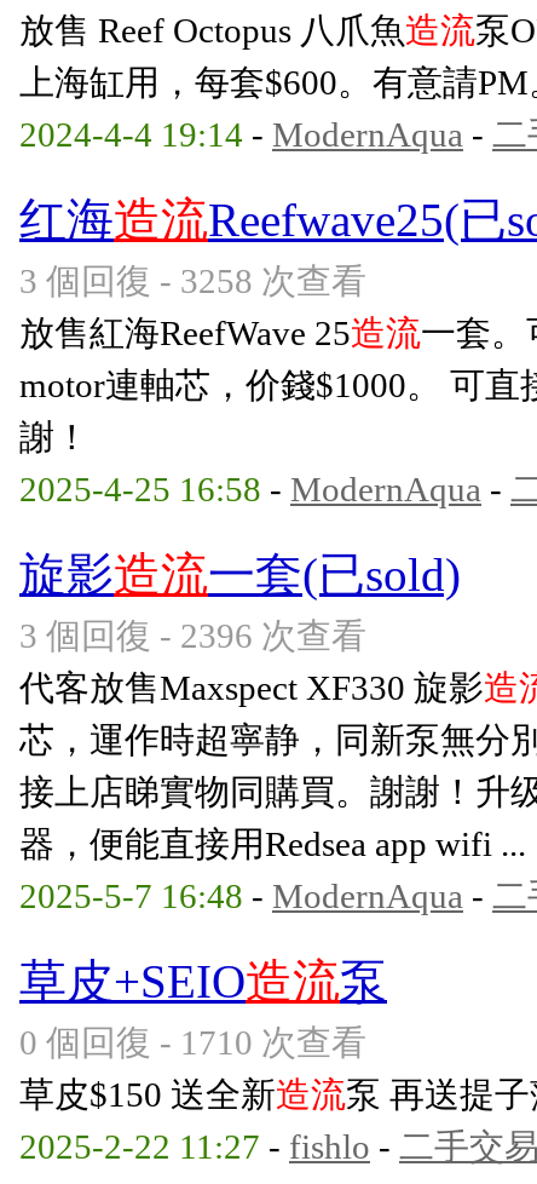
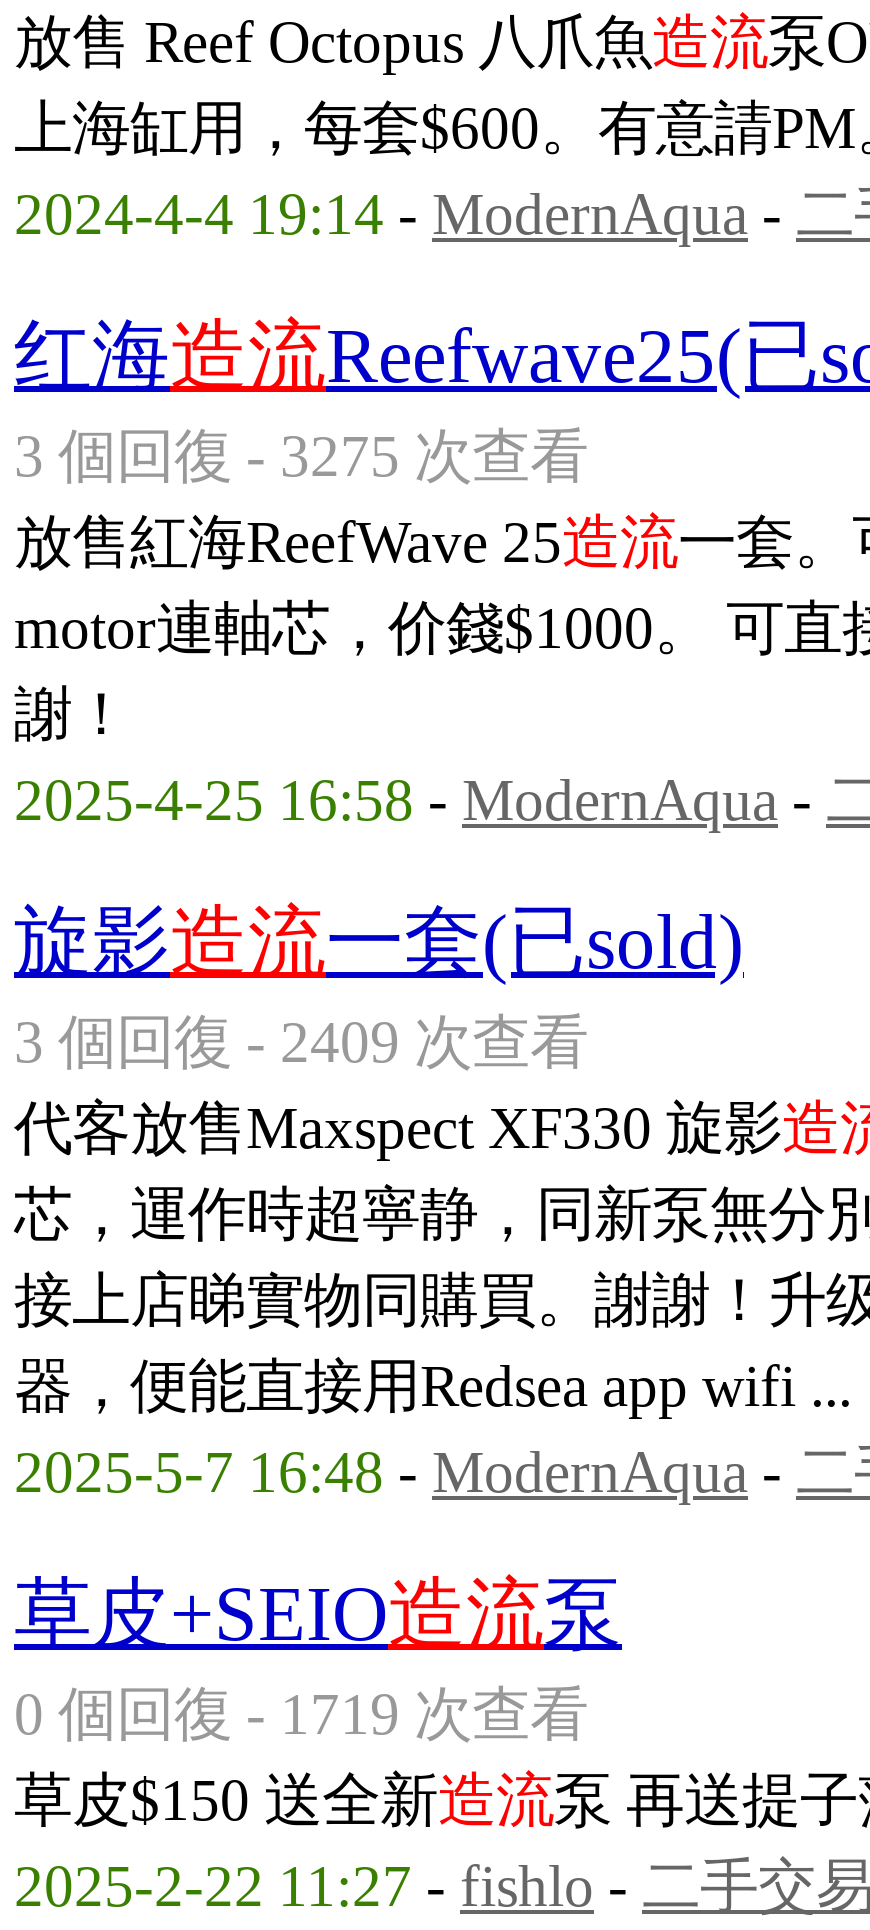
[19,261,366,300] 3 個回復 - 3258 次查看 -> [14,424,588,488] 3 個回復 - 3275 次查看
[19,616,366,655] 3 個回復 - 2396 次查看 -> [14,1010,588,1074] 3 個回復 - 2409 次查看
[19,1023,366,1062] 0 個回復 - 1710 次查看 -> [14,1682,588,1746] 0 個回復 - 1719 次查看

